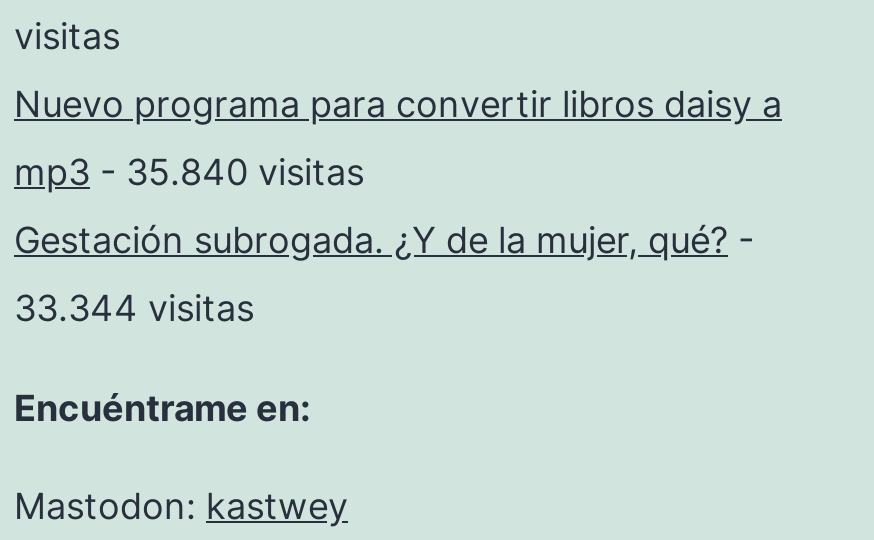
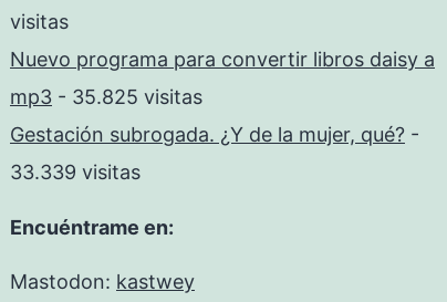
[14,152,364,194] mp3 - 35.840 visitas -> [10,86,202,109] mp3 - 35.825 visitas
[14,288,254,330] 33.344 visitas -> [10,161,141,184] 33.339 visitas

